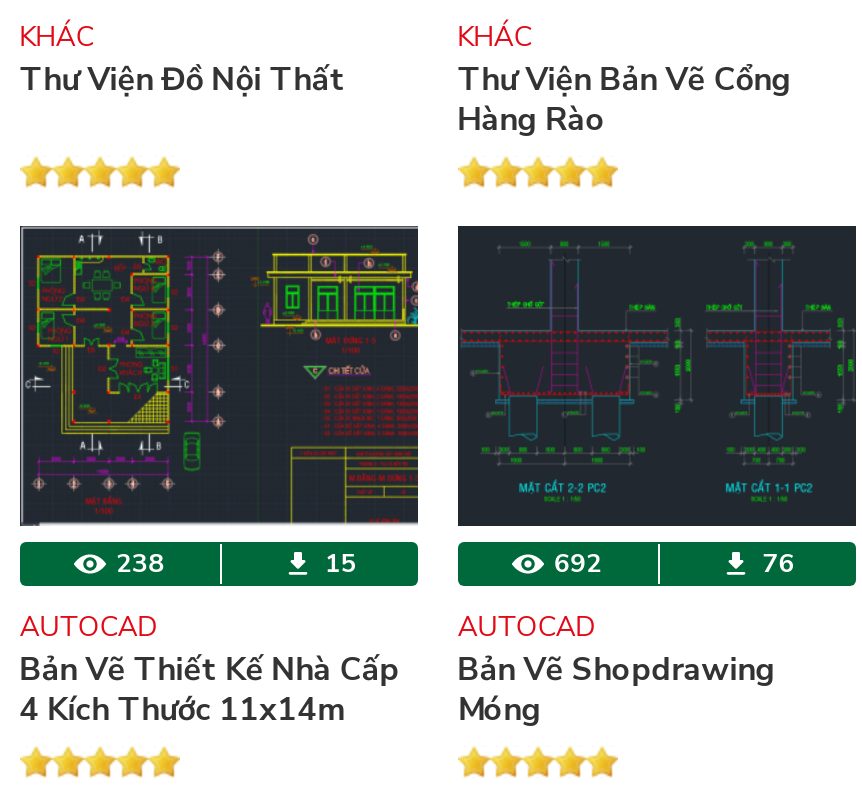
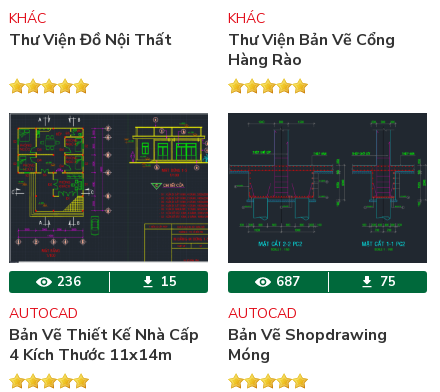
[116,546,164,582] 238 -> [57,273,81,291] 236
[554,546,602,582] 692 -> [276,273,300,291] 687
[763,546,795,582] 76 -> [380,273,396,291] 75

